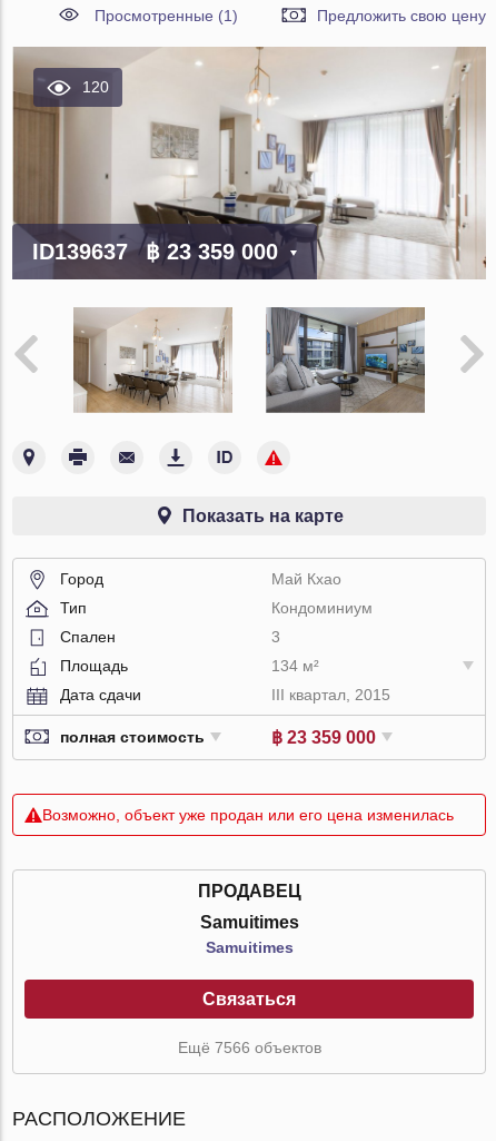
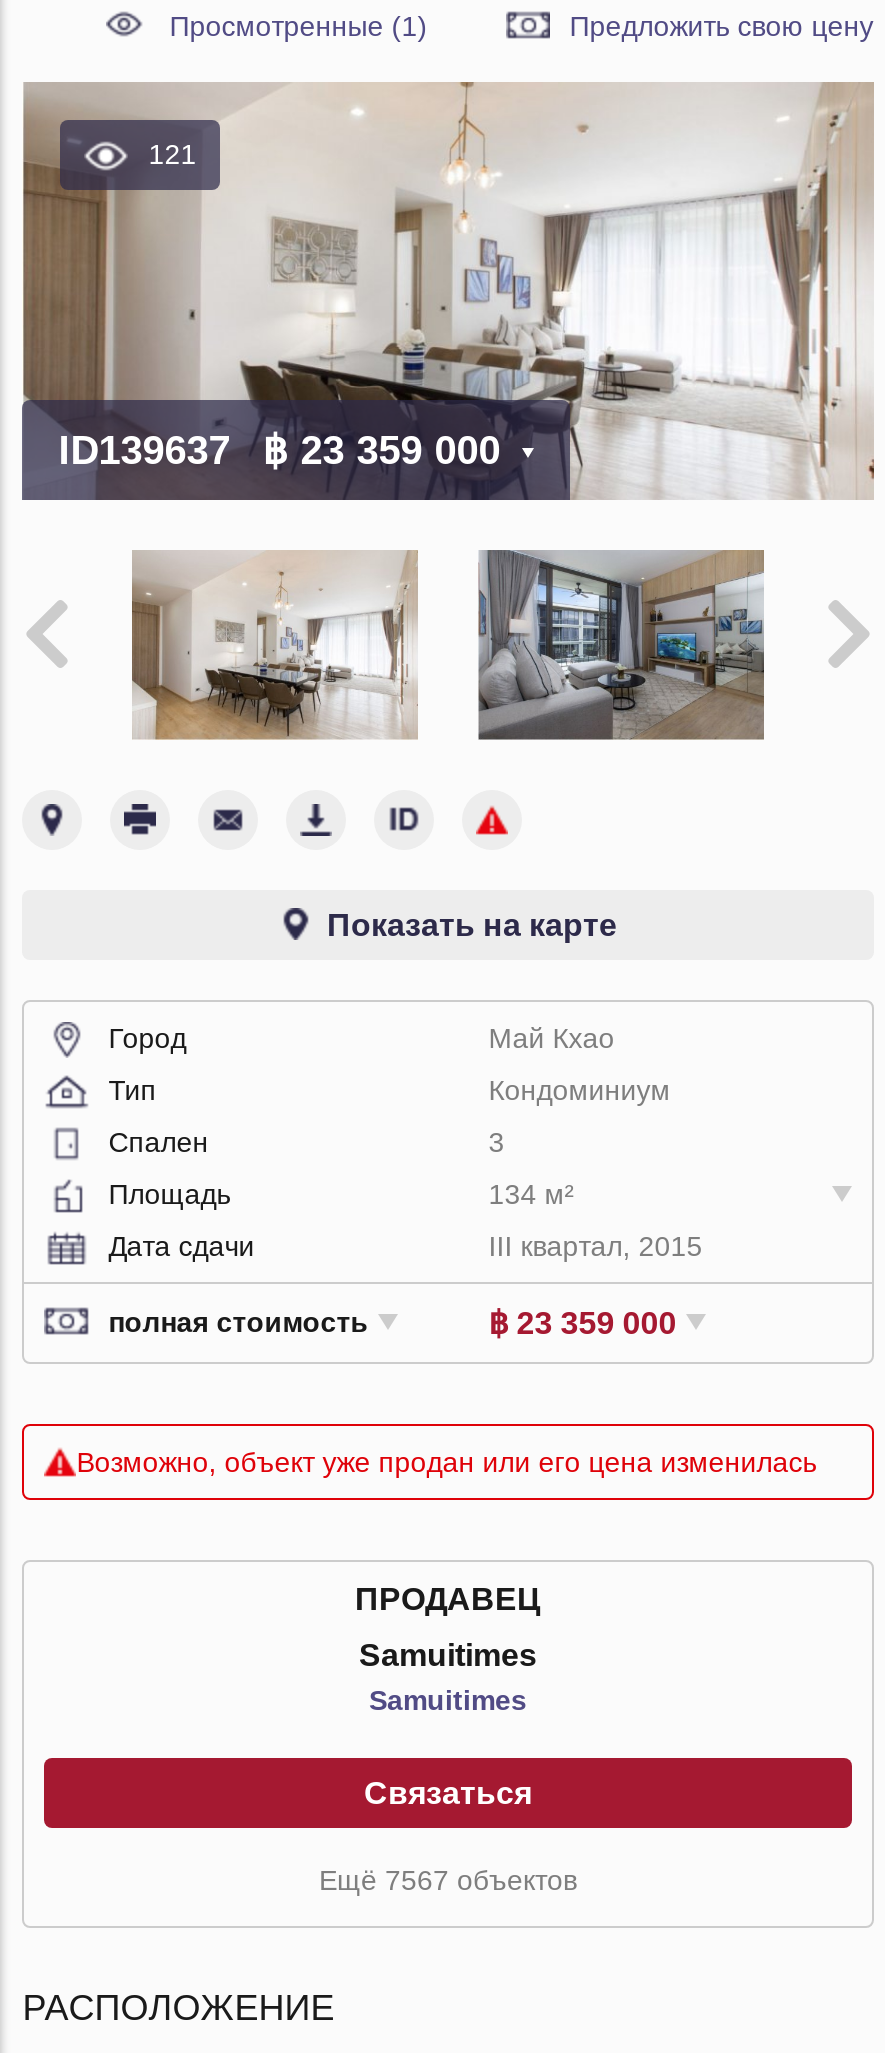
[83,78,109,96] 120 -> [148,138,196,170] 121
[177,1038,321,1056] Ещё 7566 объектов -> [319,1863,577,1895] Ещё 7567 объектов

